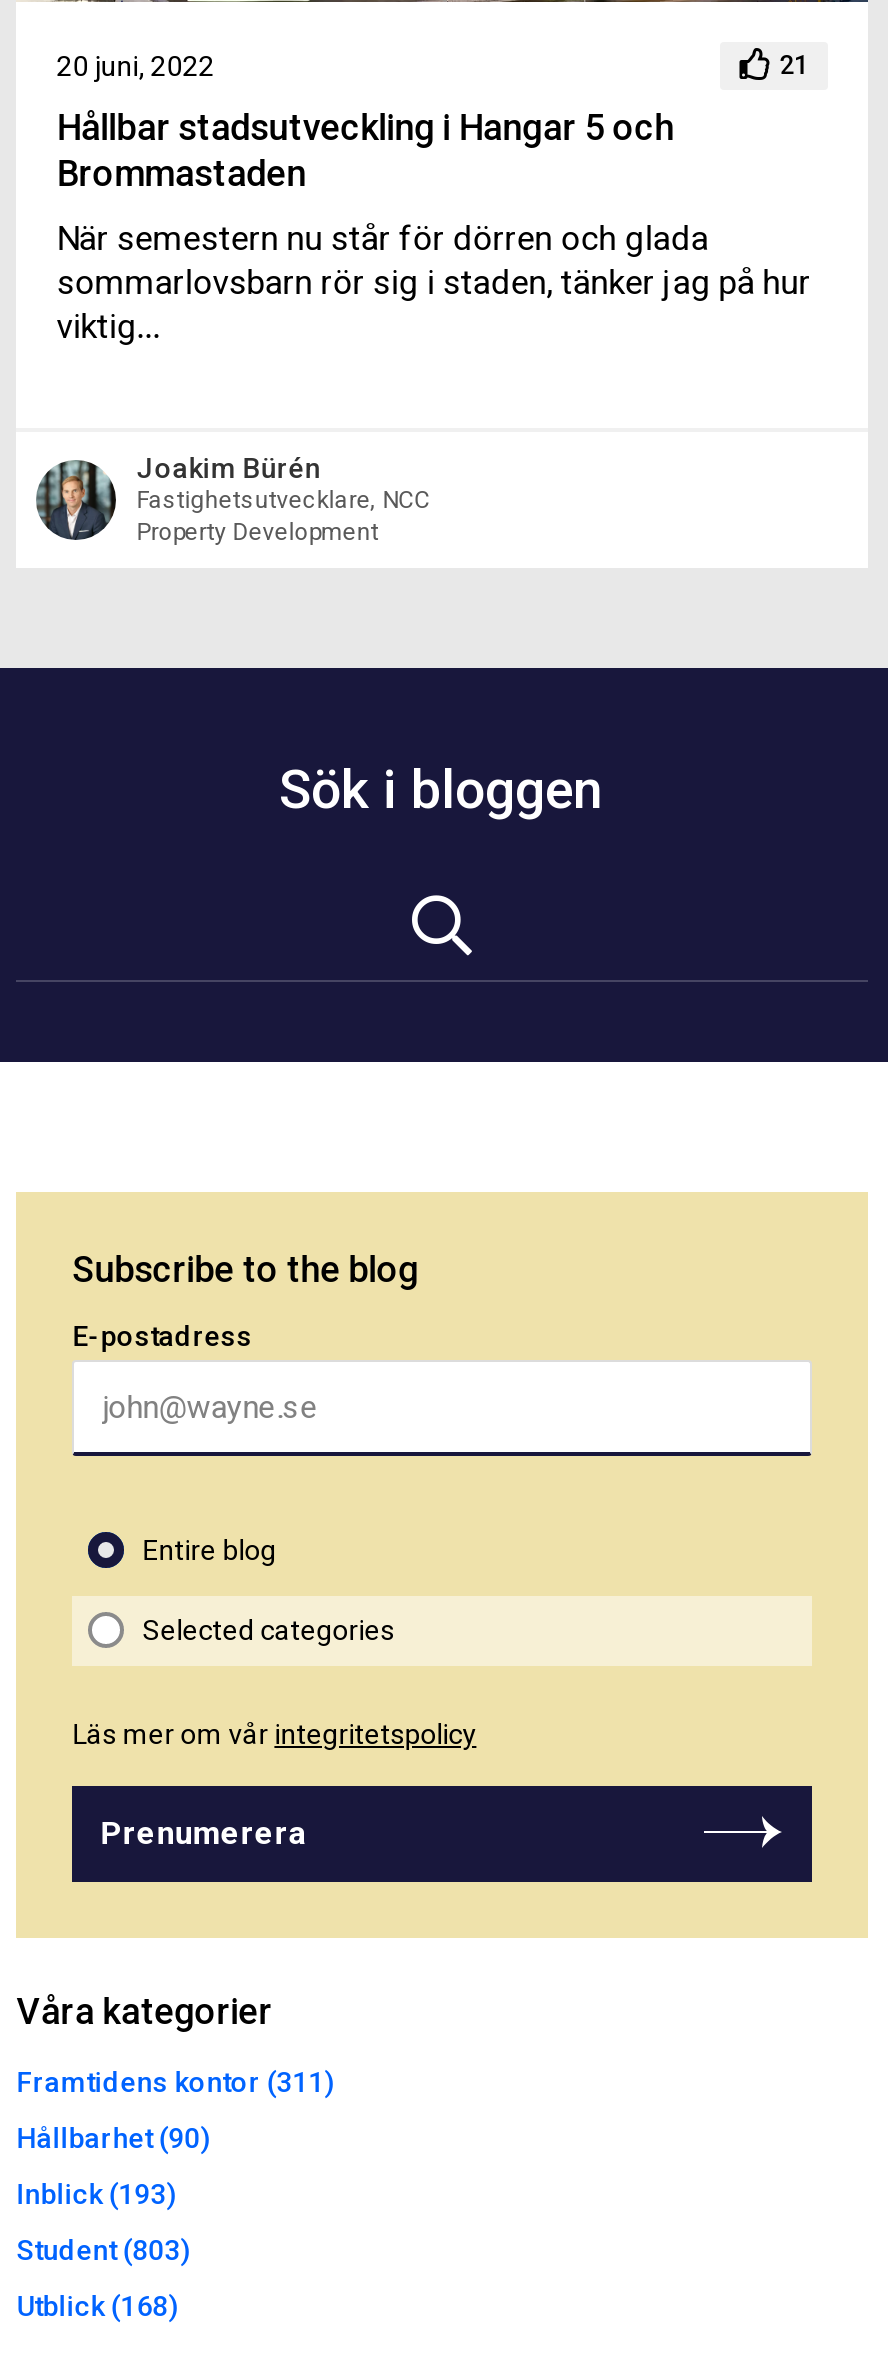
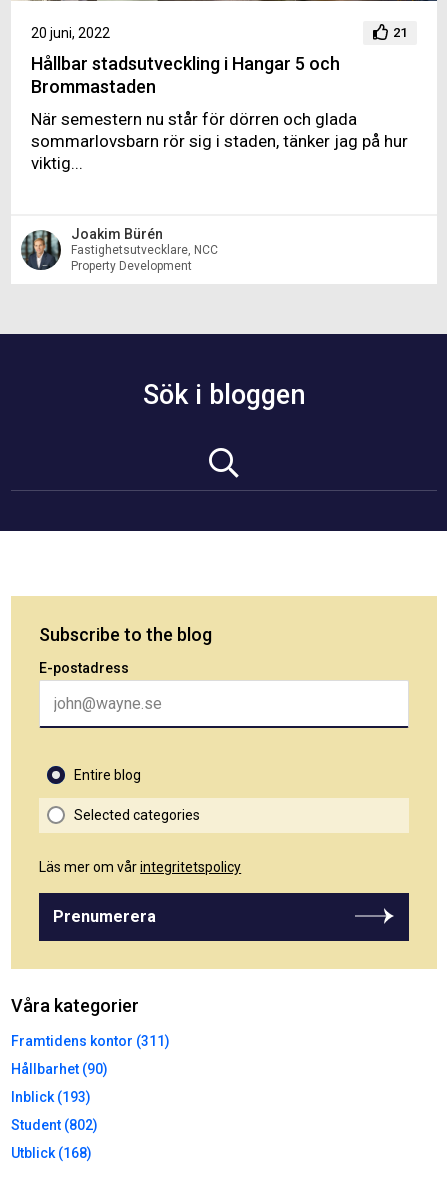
[16,2234,190,2266] Student (803) -> [11,1117,98,1133] Student (802)

